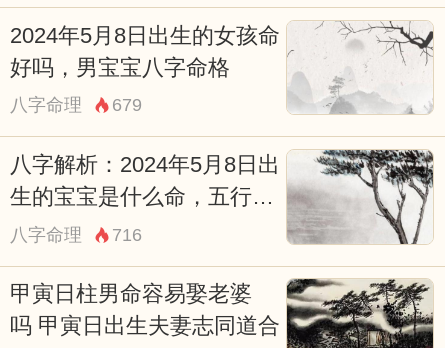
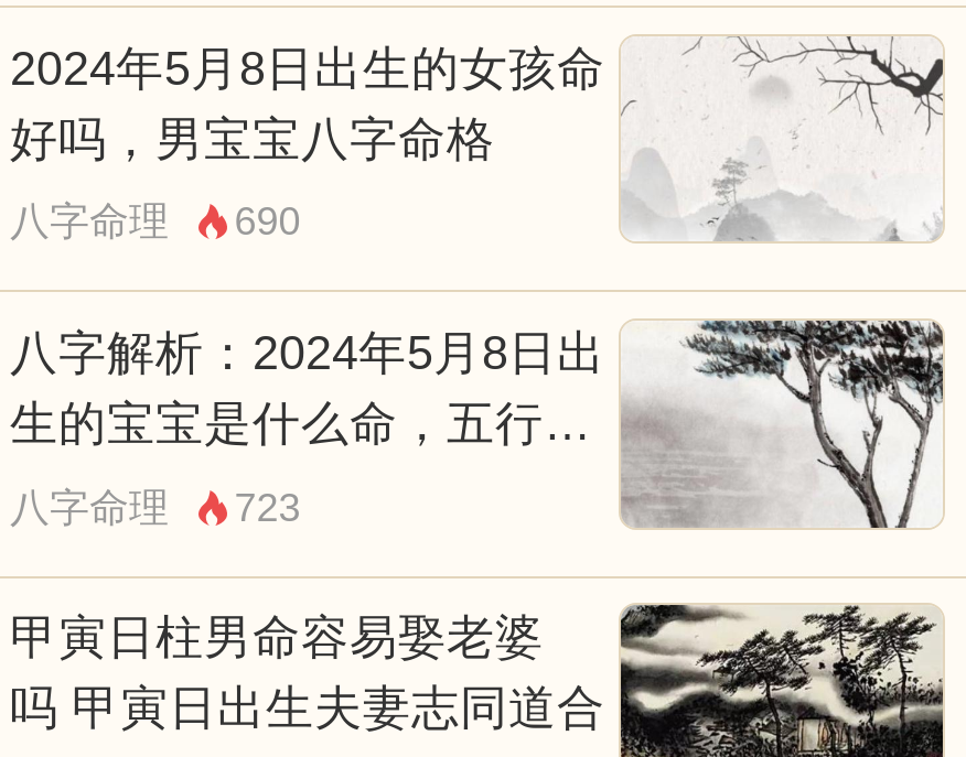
[10,95,142,115] 八字命理 679 -> [10,200,301,244] 八字命理 690
[112,225,142,245] 716 -> [234,485,301,529] 723

